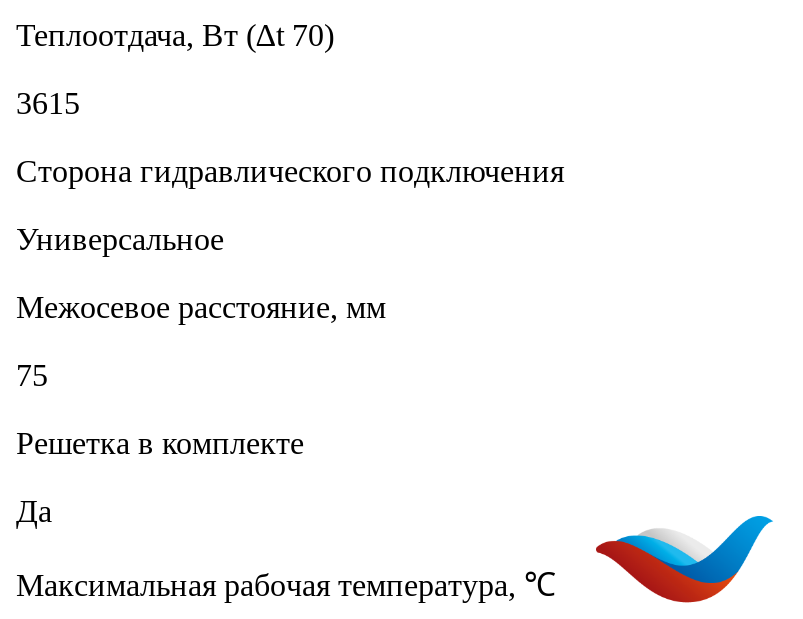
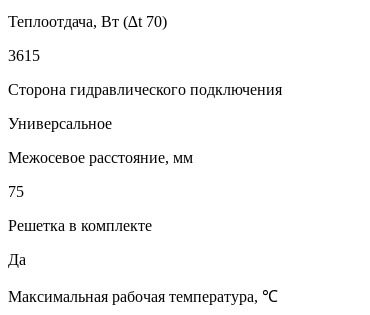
[594,514,774,606] [image] -> none

